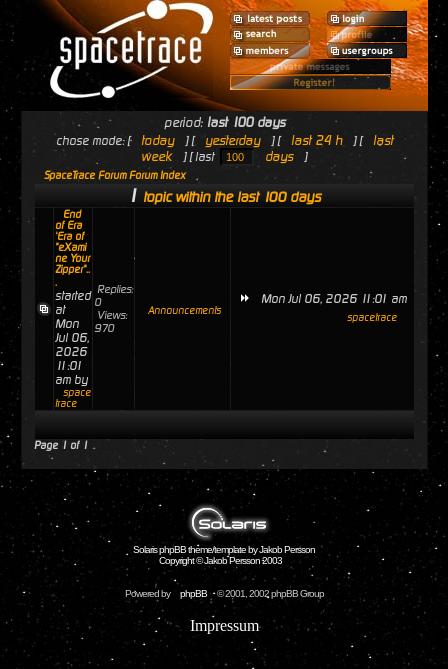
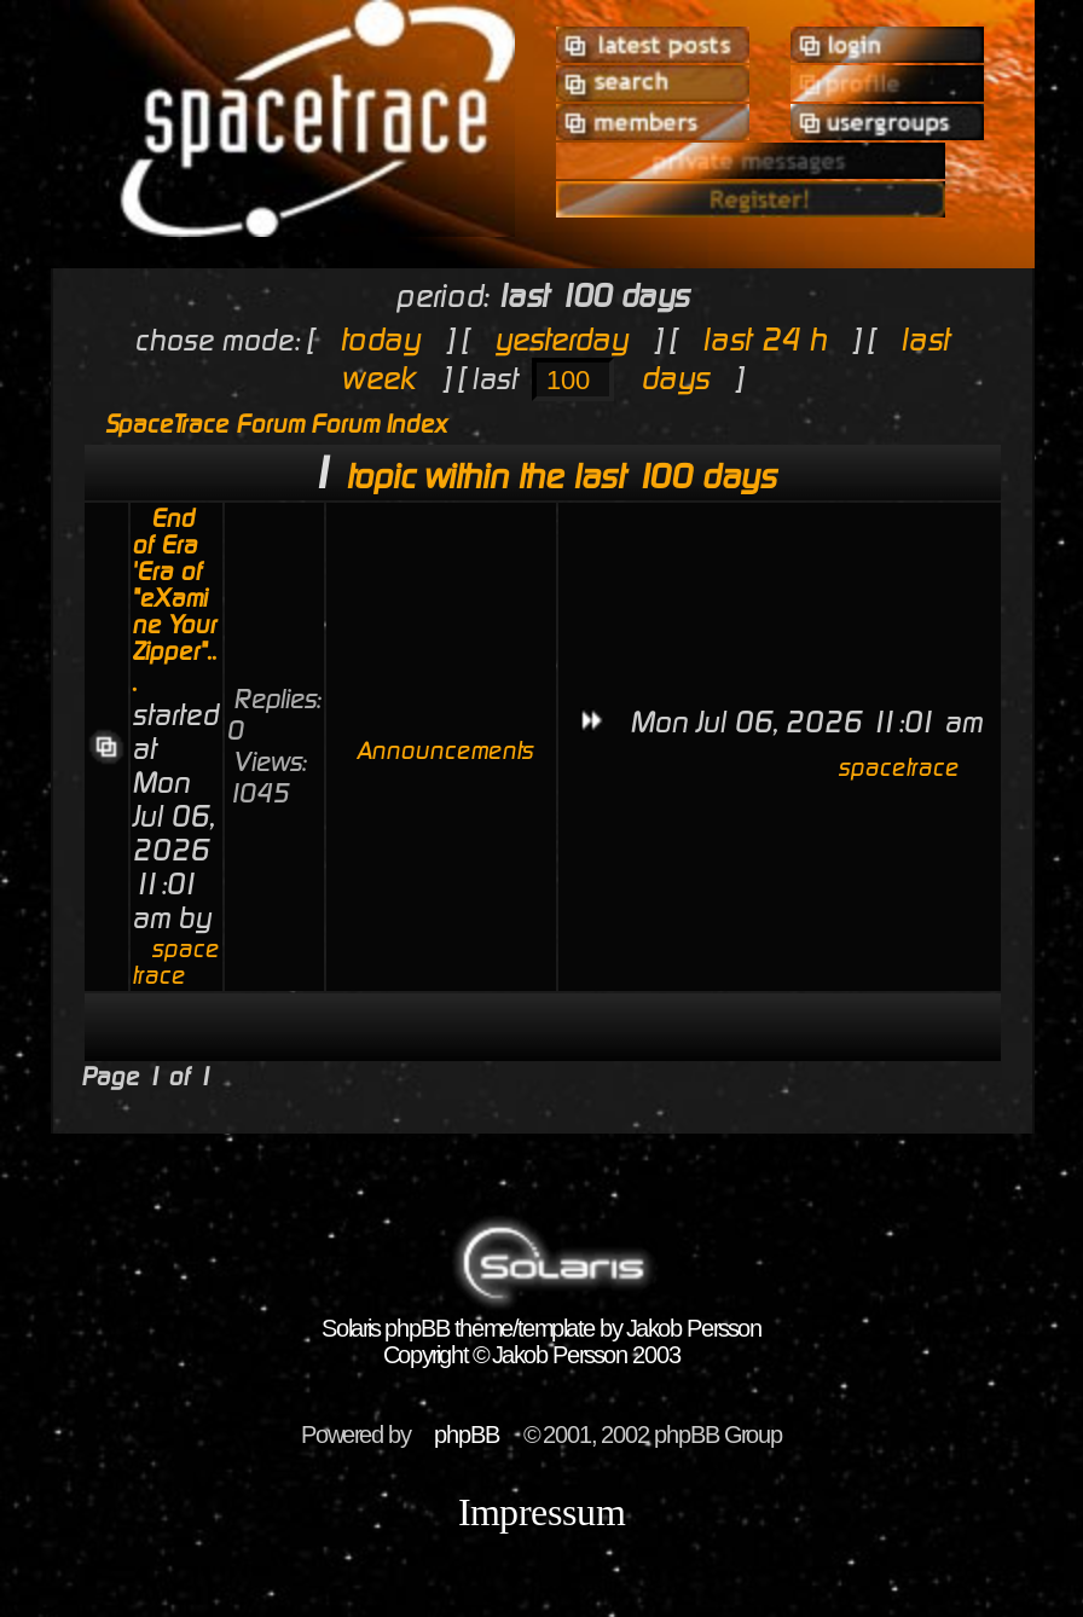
[54,317,113,335] Mon 970 -> [132,766,289,810] Mon 1045

